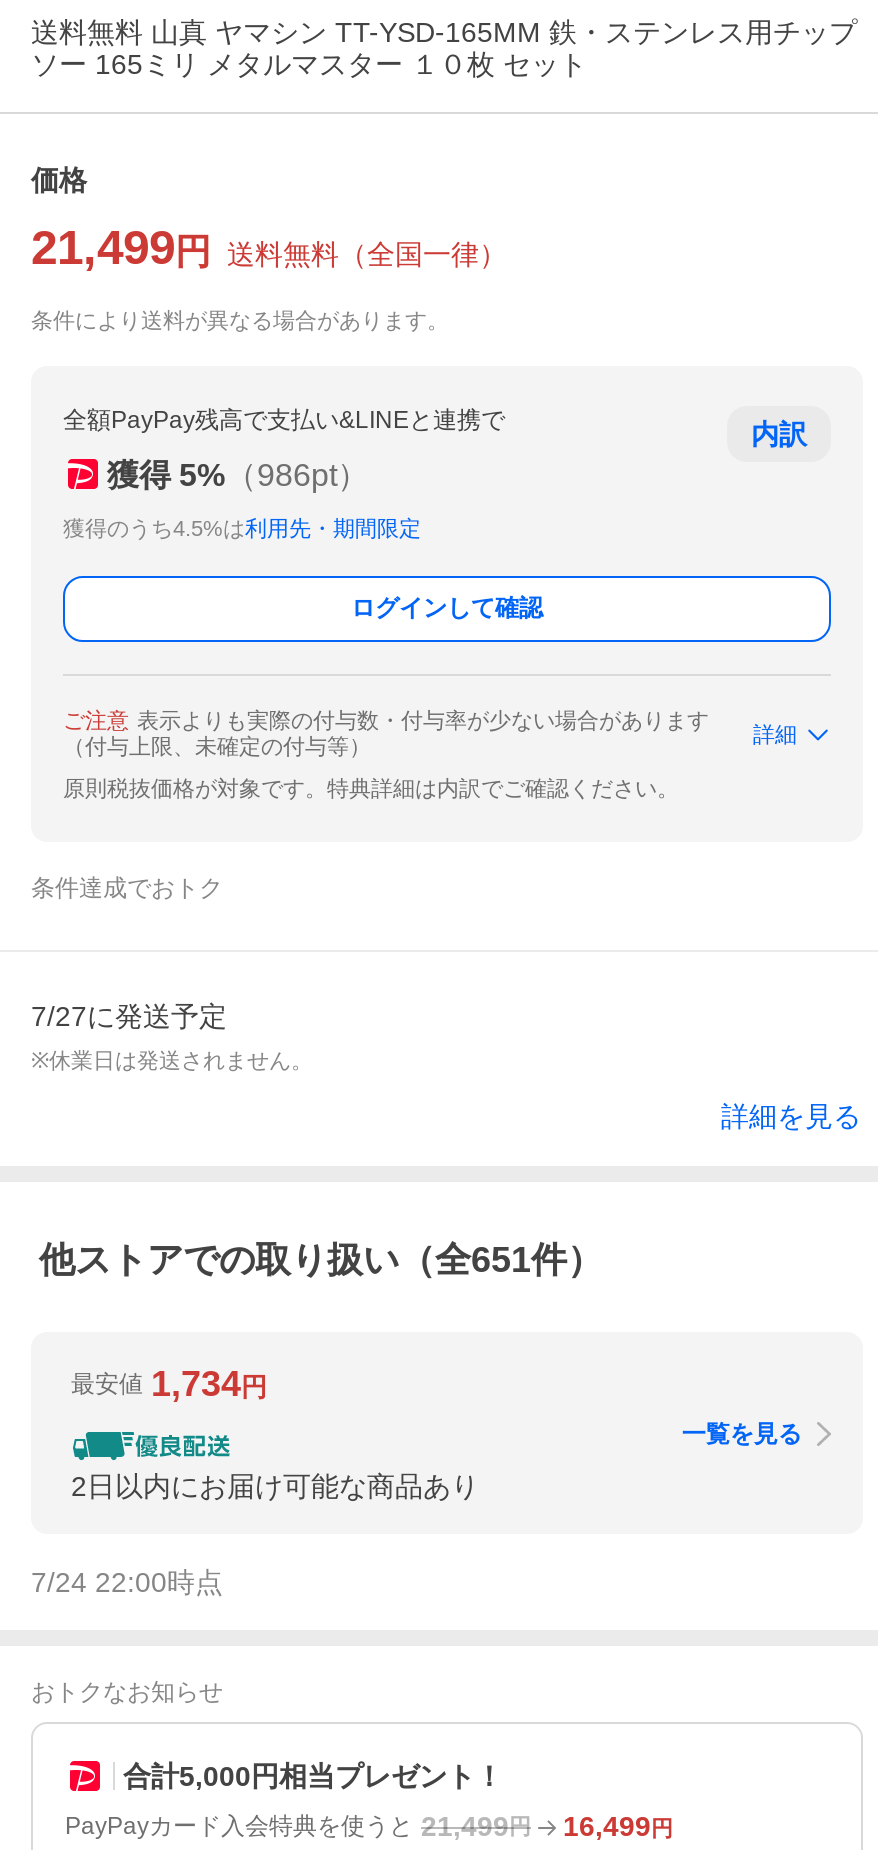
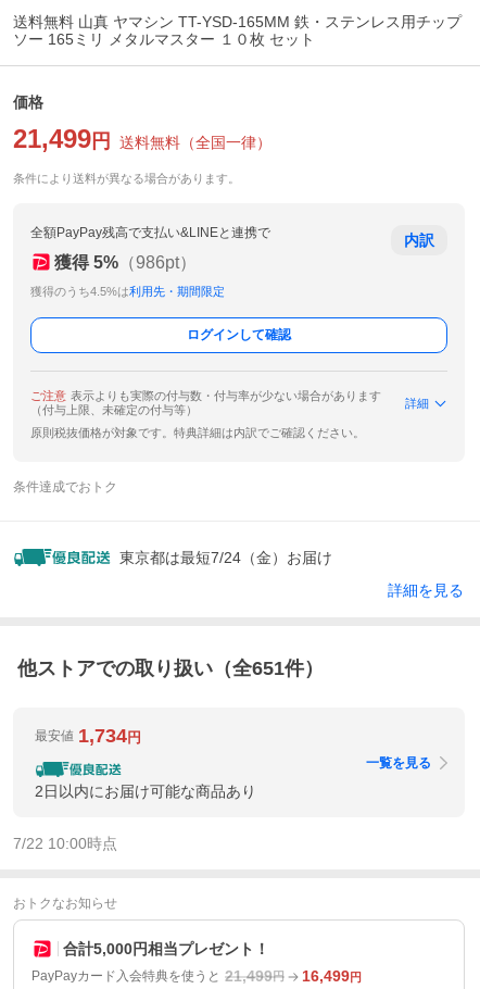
[31,1000,313,1072] 7/27に発送予定 | ※休業日は発送されません。 -> [119,549,332,566] 東京都は最短7/24（金）お届け
[31,1567,223,1599] 7/24 22:00時点 -> [13,835,117,852] 7/22 10:00時点

